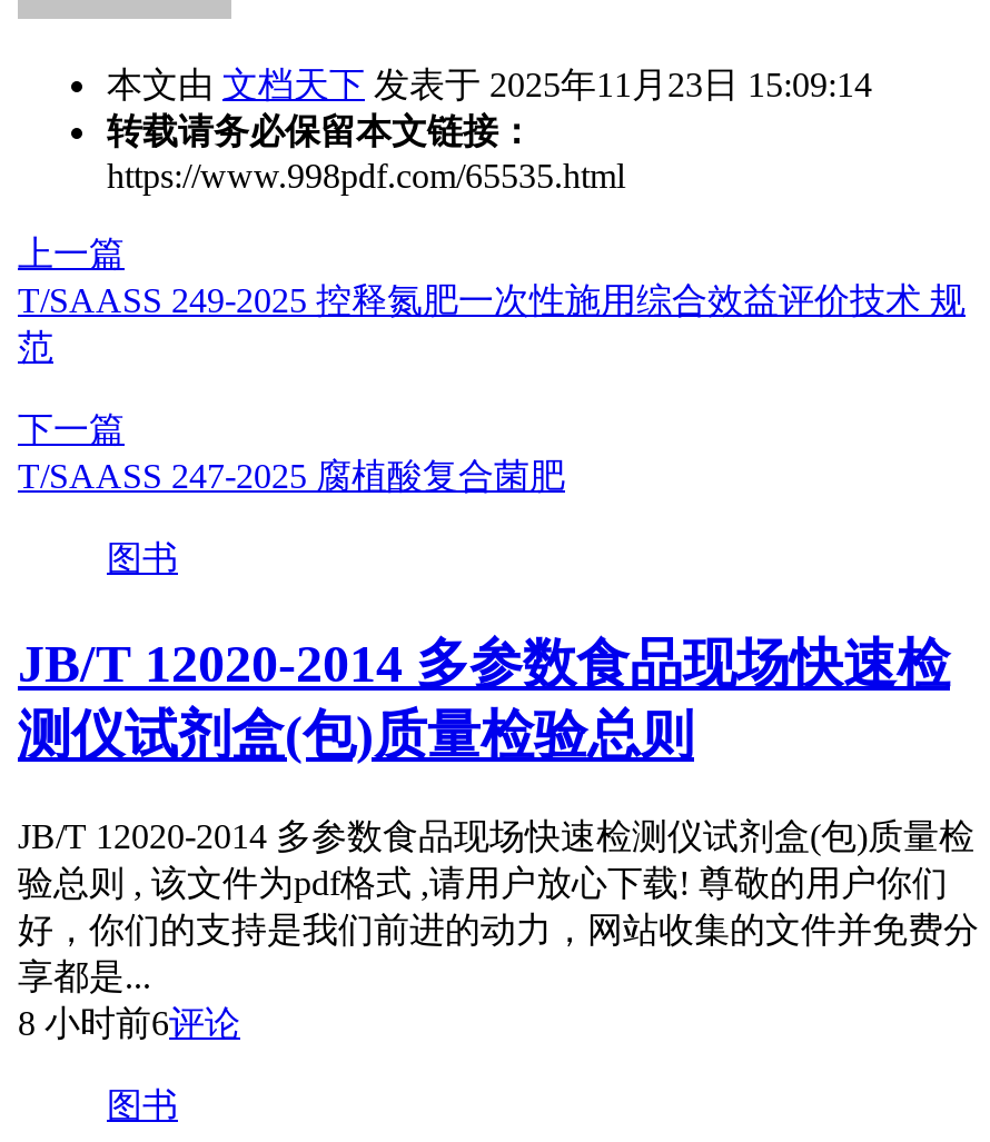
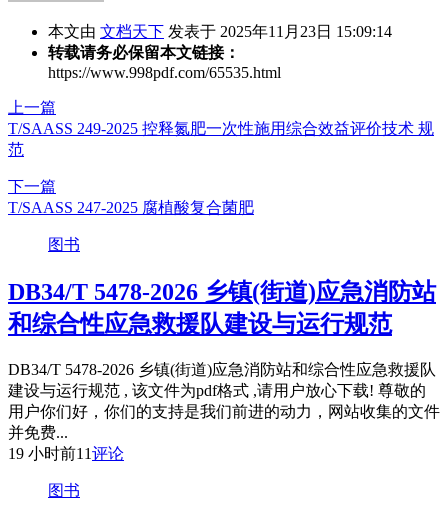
[18,634,950,763] JB/T 12020-2014 多参数食品现场快速检 | 测仪试剂盒(包)质量检验总则 -> [8,279,436,337] DB34/T 5478-2026 乡镇(街道)应急消防站 | 和综合性应急救援队建设与运行规范
[18,817,979,1041] JB/T 12020-2014 多参数食品现场快速检测仪试剂盒(包)质量检 | 验总则 , 该文件为pdf格式 ,请用户放心下载! 尊敬的用户你们 | 好，你们的支持是我们前进的动力，网站收集的文件并免费分 | 享都是... | 8 小时前6评论 -> [8,361,440,462] DB34/T 5478-2026 乡镇(街道)应急消防站和综合性应急救援队 | 建设与运行规范 , 该文件为pdf格式 ,请用户放心下载! 尊敬的 | 用户你们好，你们的支持是我们前进的动力，网站收集的文件 | 并免费... | 19 小时前11评论

